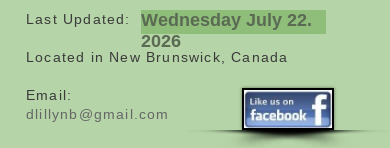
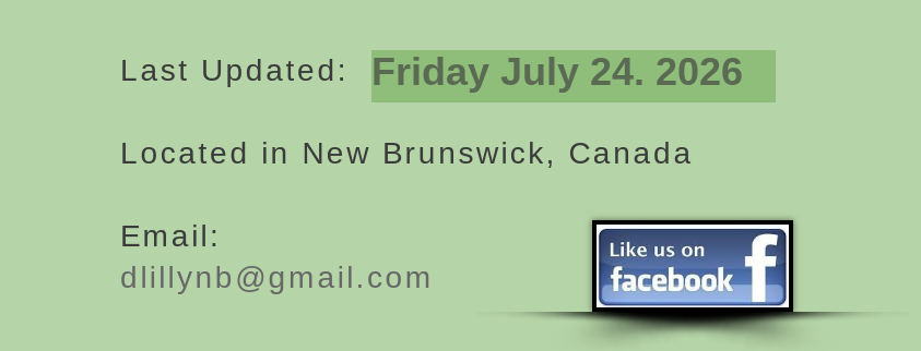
[141,10,312,51] Wednesday July 22. | 2026 -> [371,50,743,94] Friday July 24. 2026

